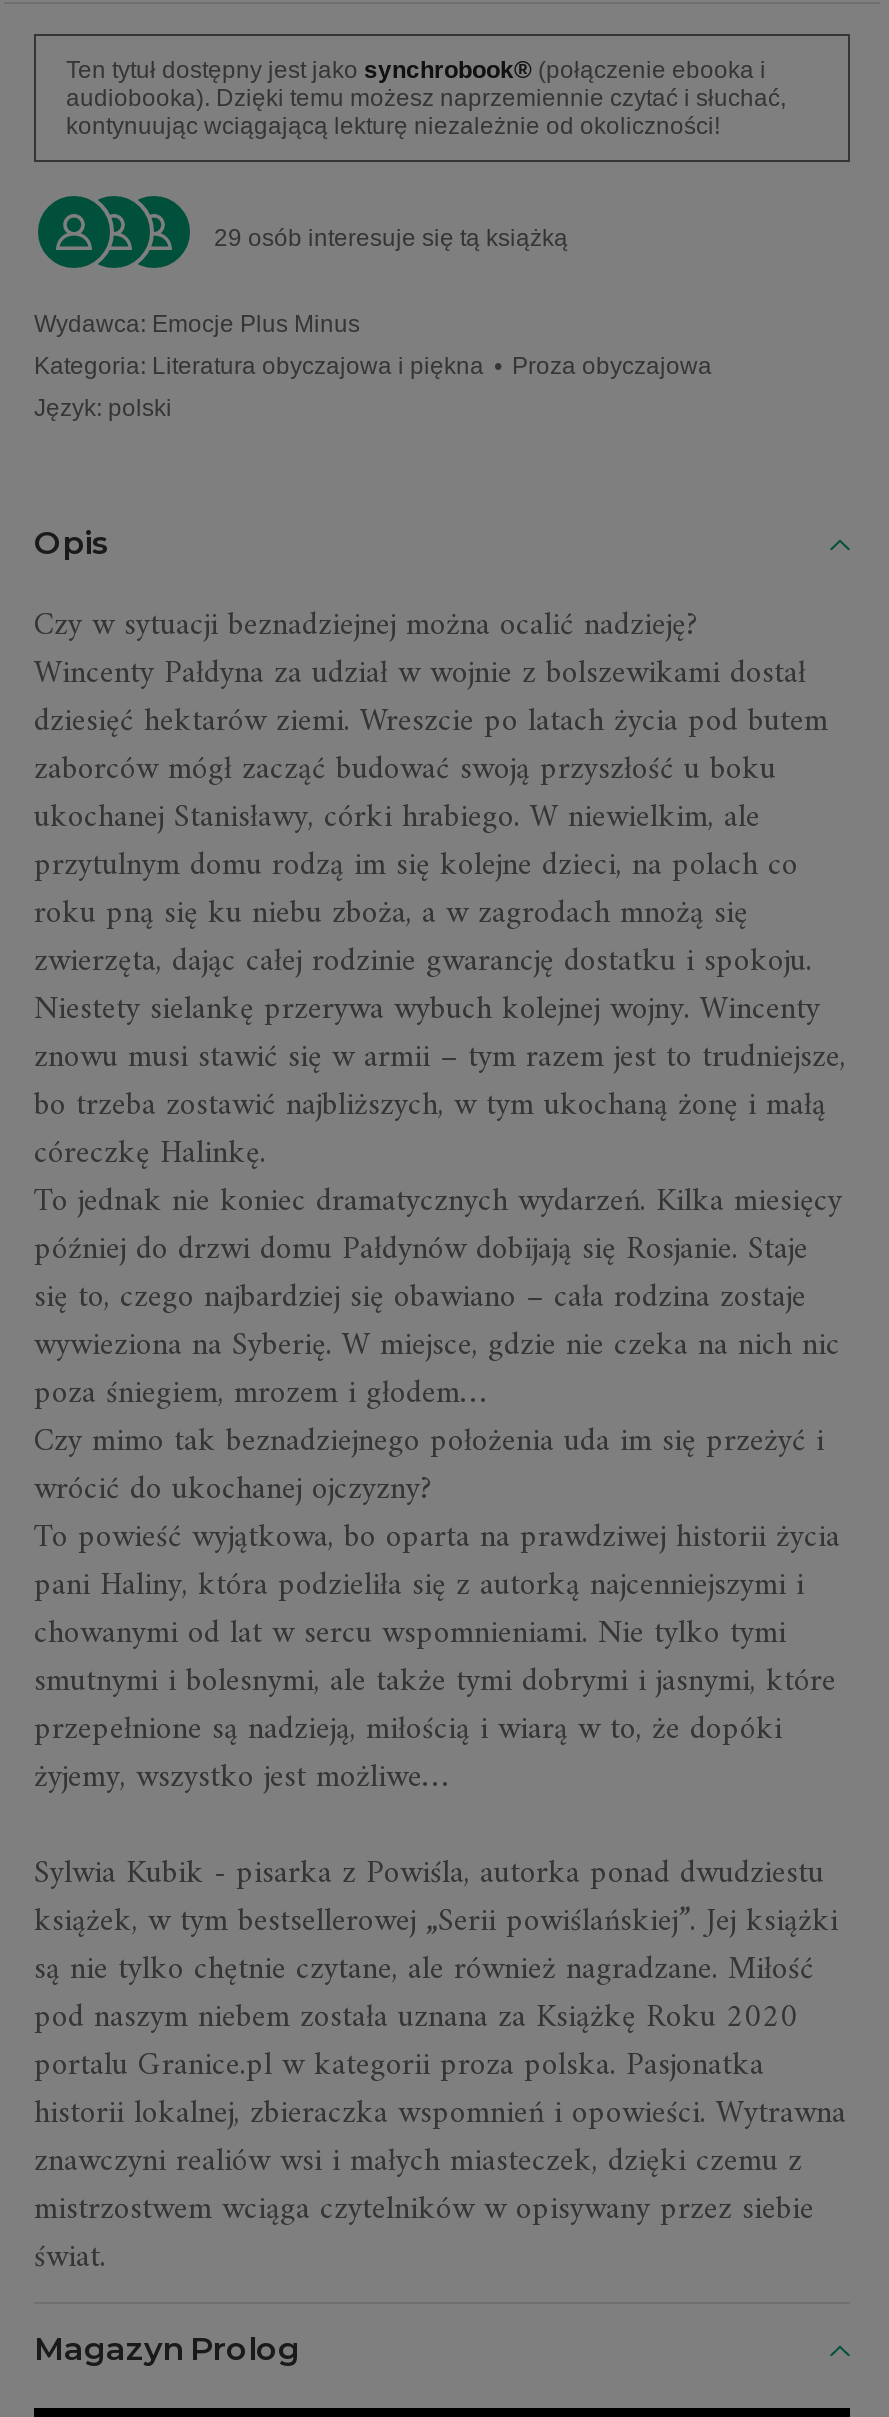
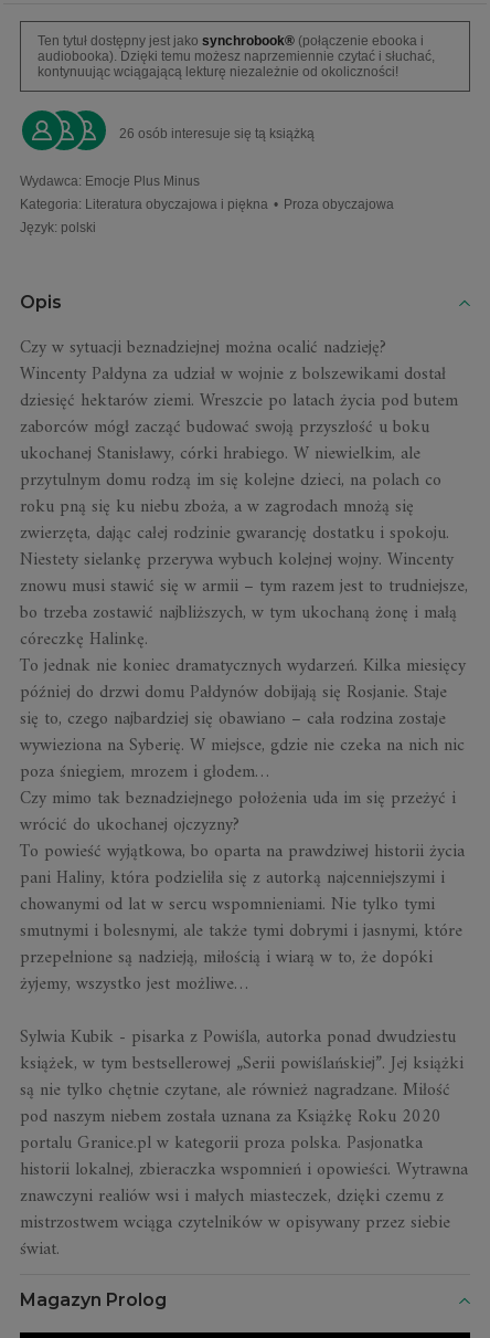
[214,224,568,252] 29 osób interesuje się tą książką -> [119,126,315,141] 26 osób interesuje się tą książką

